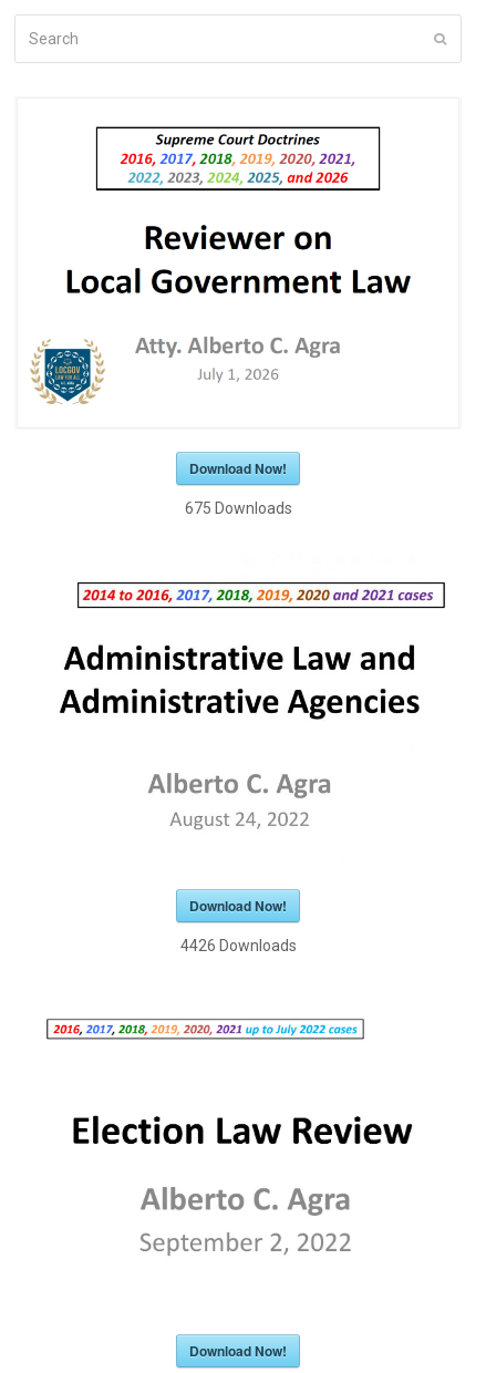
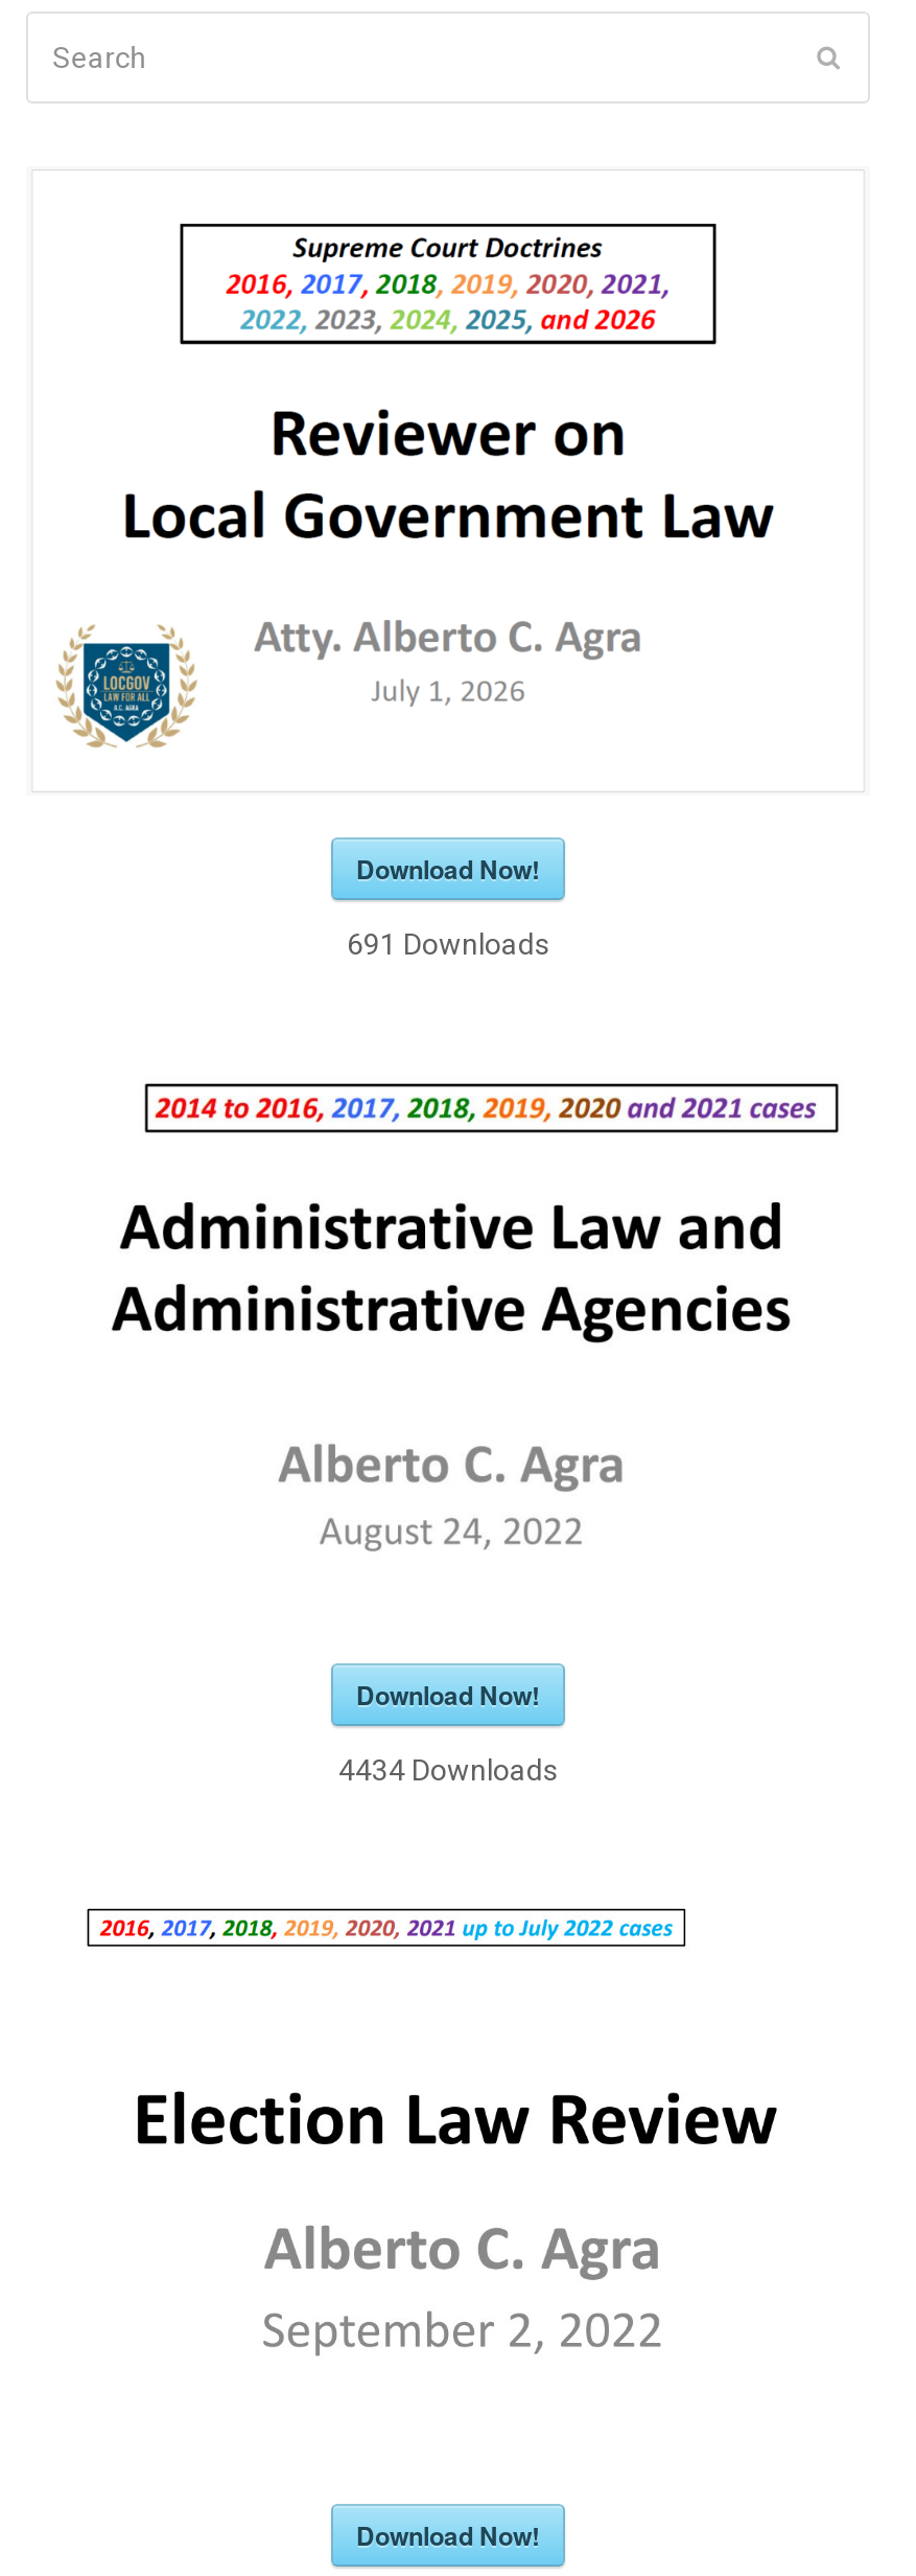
[184,500,292,518] 675 Downloads -> [347,928,549,961] 691 Downloads
[180,937,296,954] 4426 Downloads -> [338,1752,558,1786] 4434 Downloads

